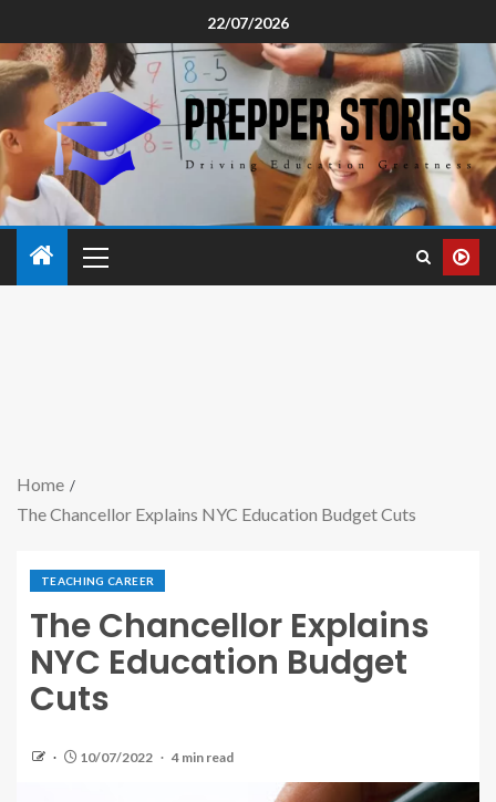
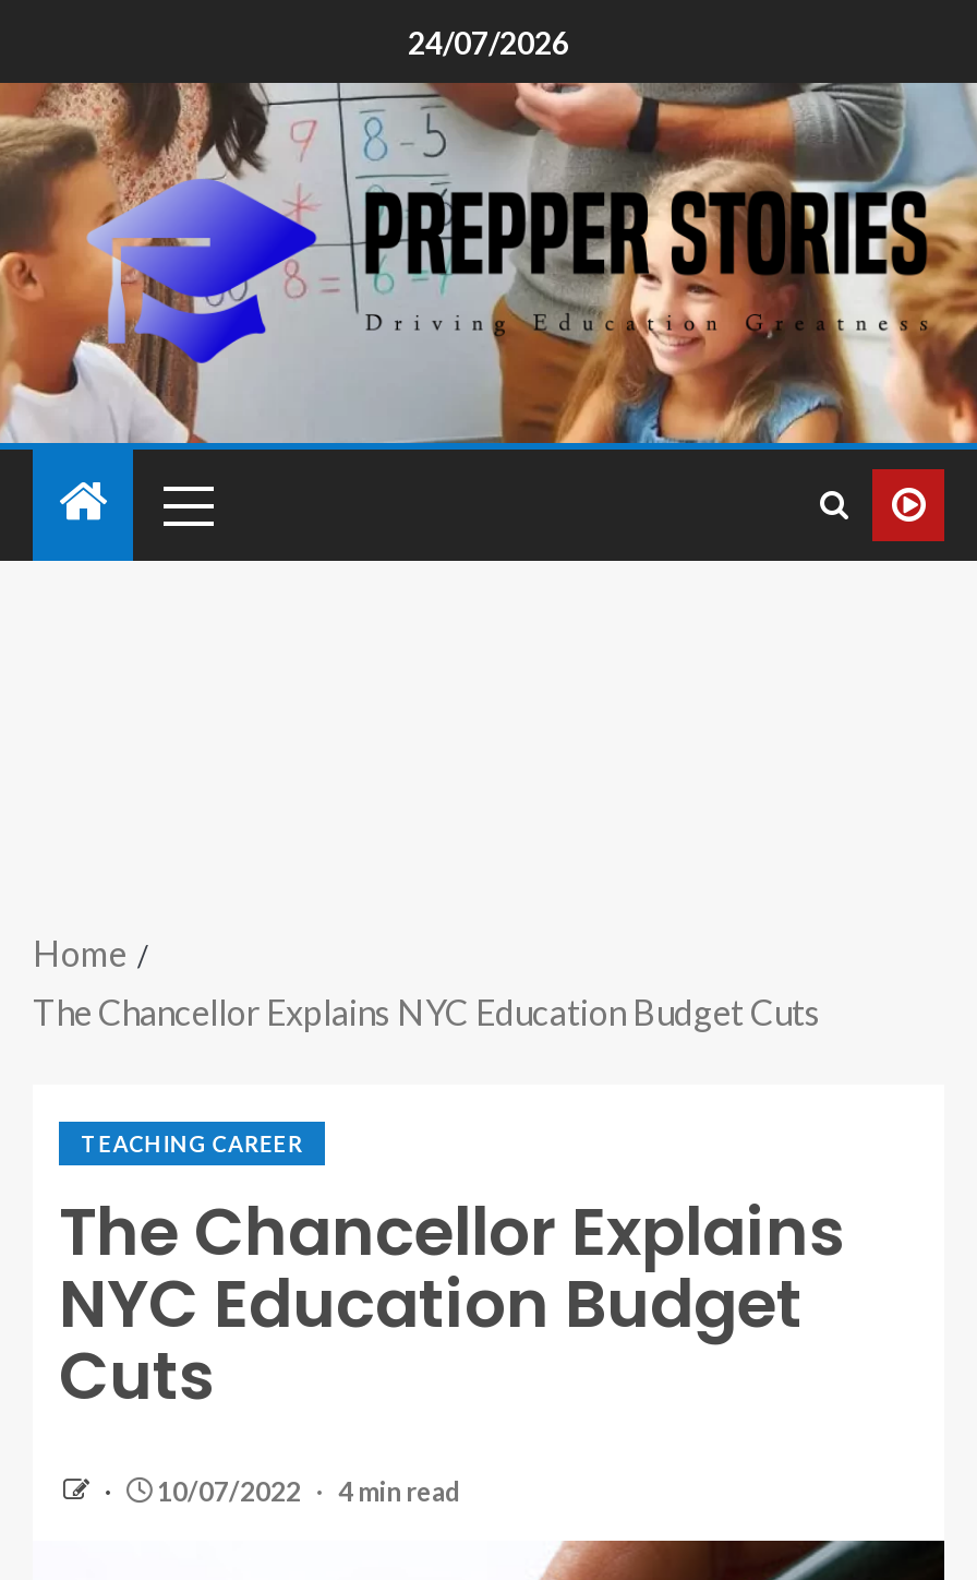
[207,13,289,32] 22/07/2026 -> [408,24,569,61] 24/07/2026

